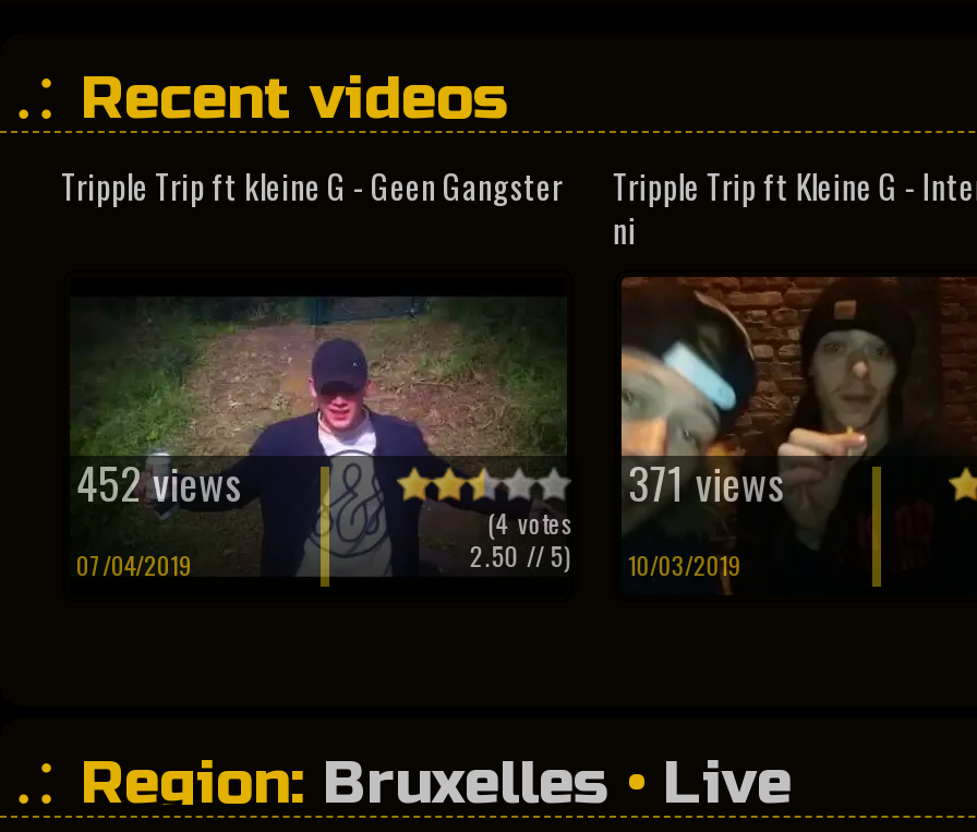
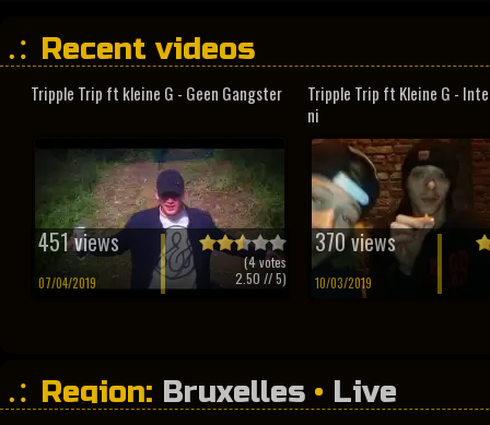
[76,449,242,515] 452 views -> [38,225,119,258] 451 views
[628,449,785,515] 371 views -> [315,225,396,258] 370 views

